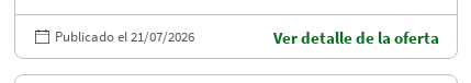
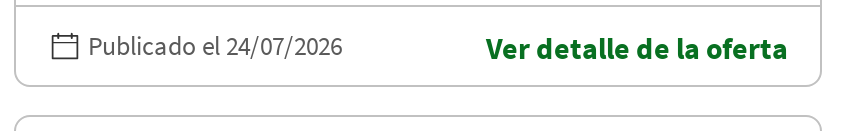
[55,27,194,45] Publicado el 21/07/2026 -> [88,28,342,62] Publicado el 24/07/2026

